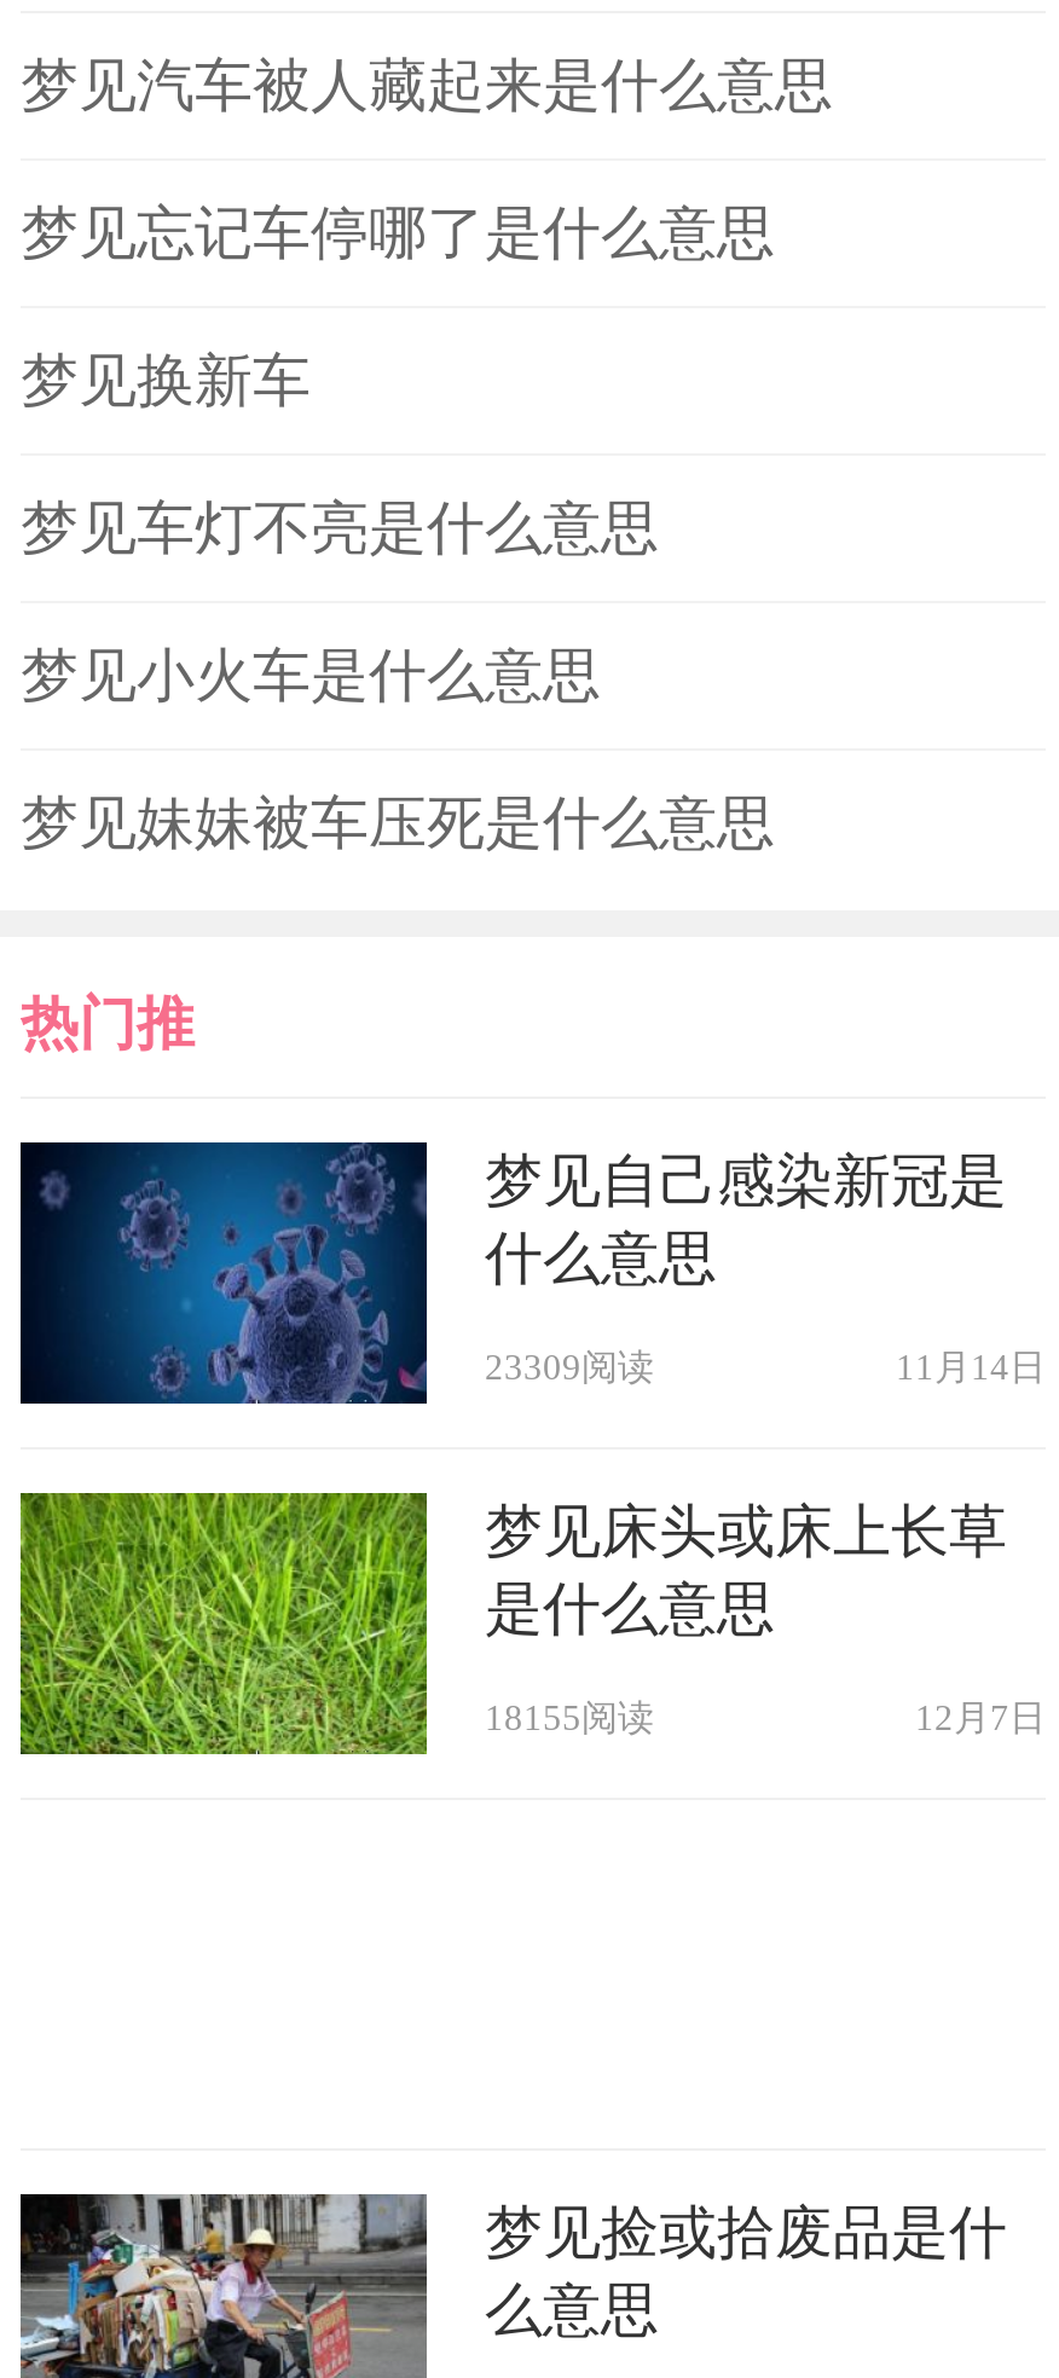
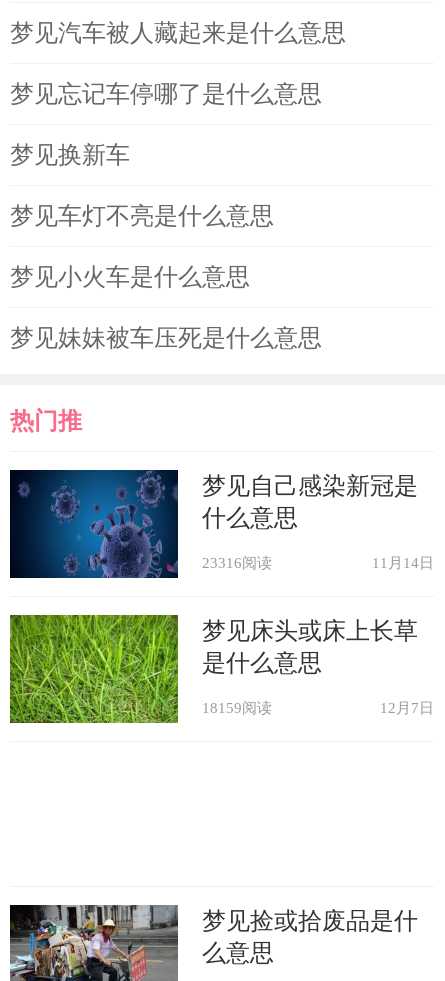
[485,1347,654,1386] 23309阅读 -> [202,555,272,571] 23316阅读
[485,1698,654,1737] 18155阅读 -> [202,700,272,716] 18159阅读

